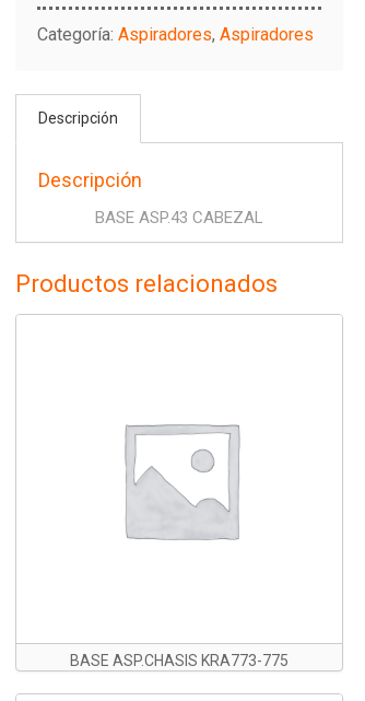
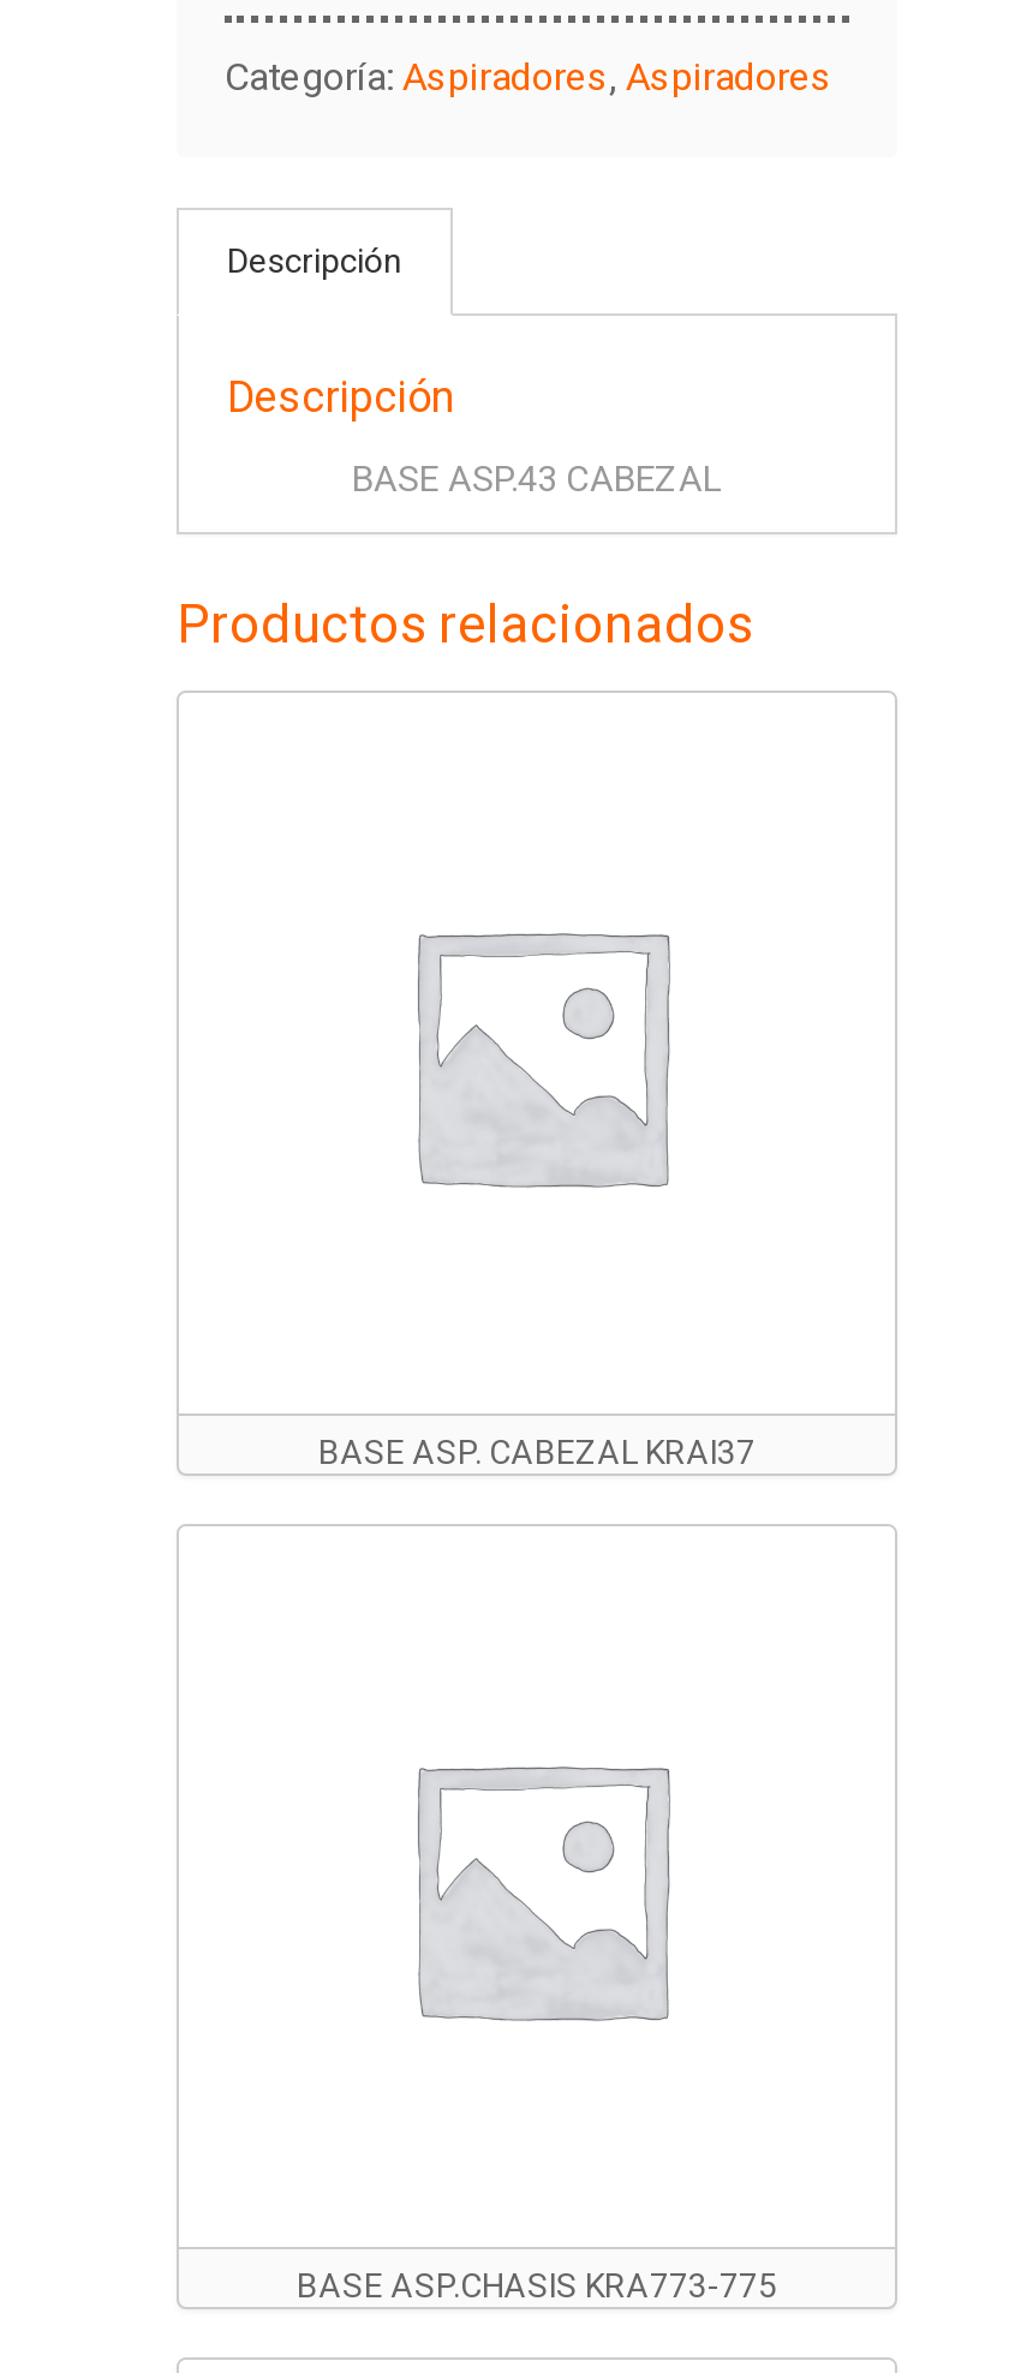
none -> [318,1433,756,1471] BASE ASP. CABEZAL KRAI37

